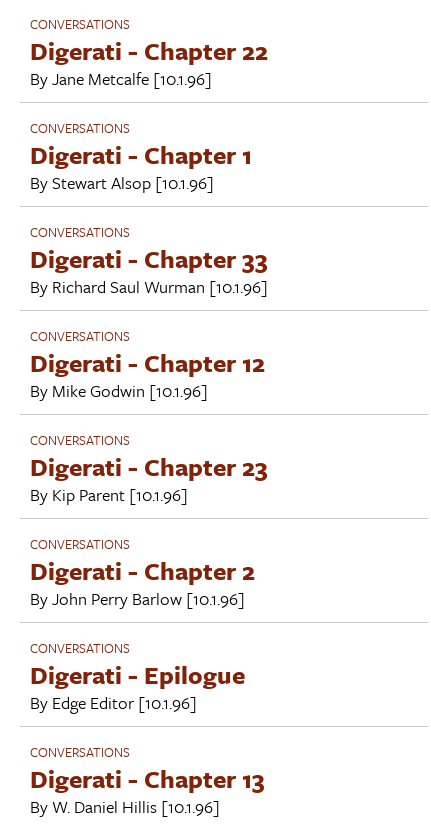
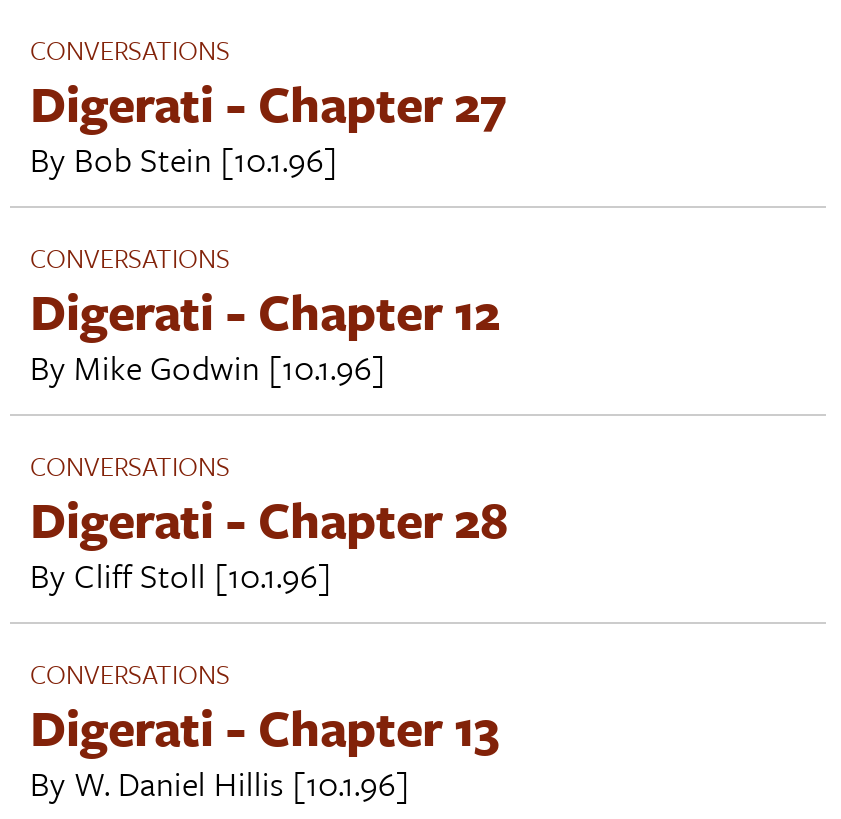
[30,33,268,299] Digerati - Chapter 22 | ByJane Metcalfe [10.1.96] | CONVERSATIONS | Digerati - Chapter 1 | By Stewart Alsop [10.1.96] | CONVERSATIONS | Digerati - Chapter 33 | By Richard Saul Wurman [10.1.96] -> [30,67,506,183] Digerati - Chapter 27 | By Bob Stein [10.1.96]
[30,449,268,715] Digerati - Chapter 23 | By Kip Parent [10.1.96] | CONVERSATIONS | Digerati - Chapter 2 | ByJohn Perry Barlow [10.1.96] | CONVERSATIONS | Digerati - Epilogue | By Edge Editor [10.1.96] -> [30,483,508,599] Digerati - Chapter 28 | By Cliff Stoll [10.1.96]

